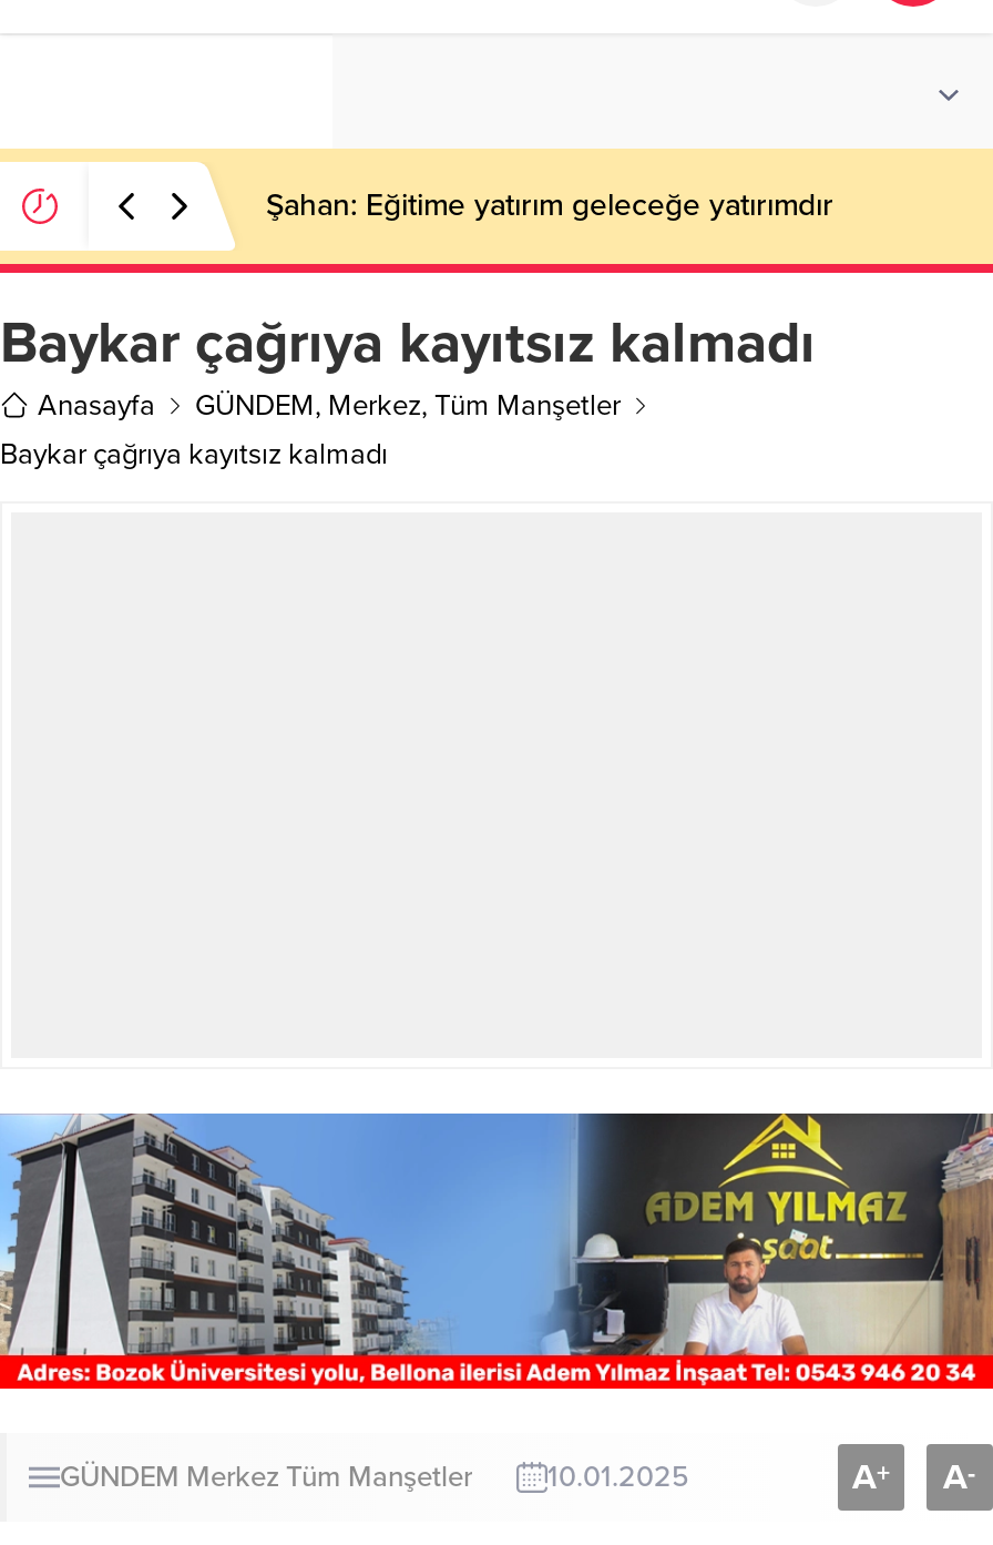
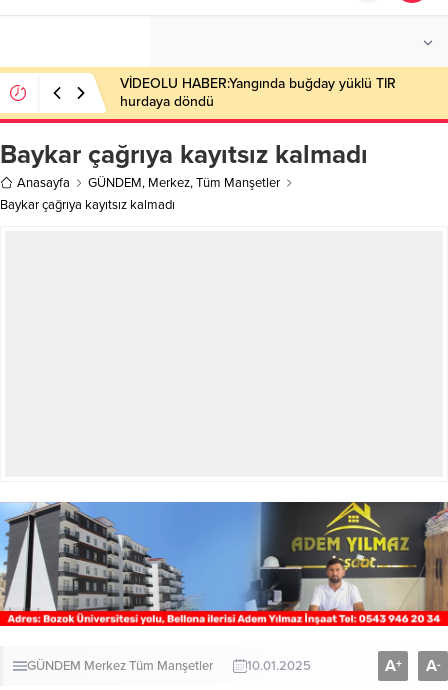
[266,186,833,224] Şahan: Eğitime yatırım geleceğe yatırımdır -> [120,75,396,110] VİDEOLU HABER:Yangında buğday yüklü TIR | hurdaya döndü

